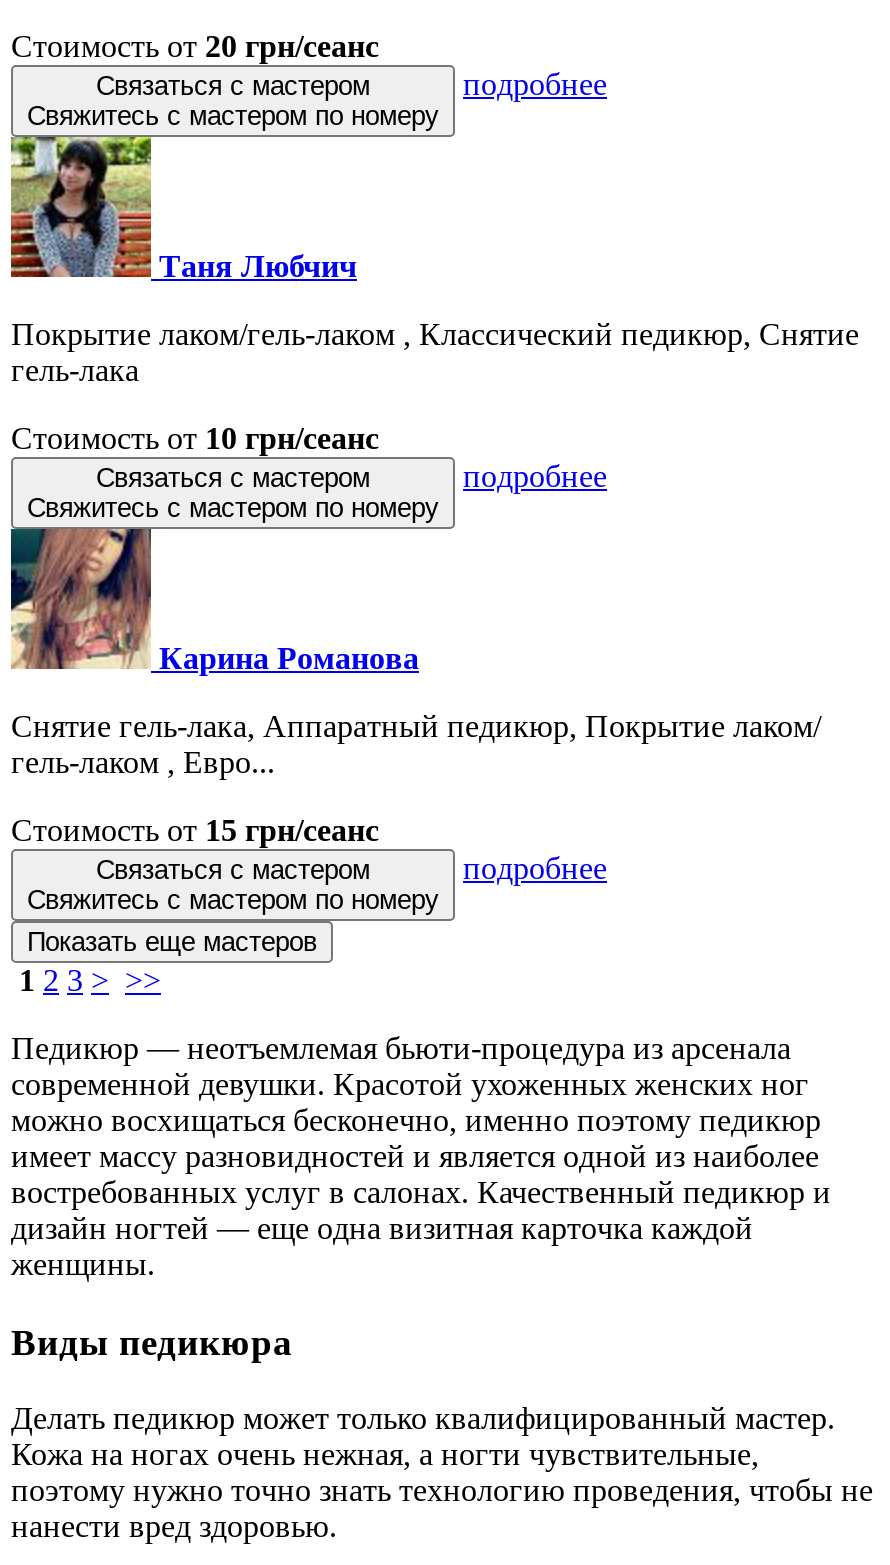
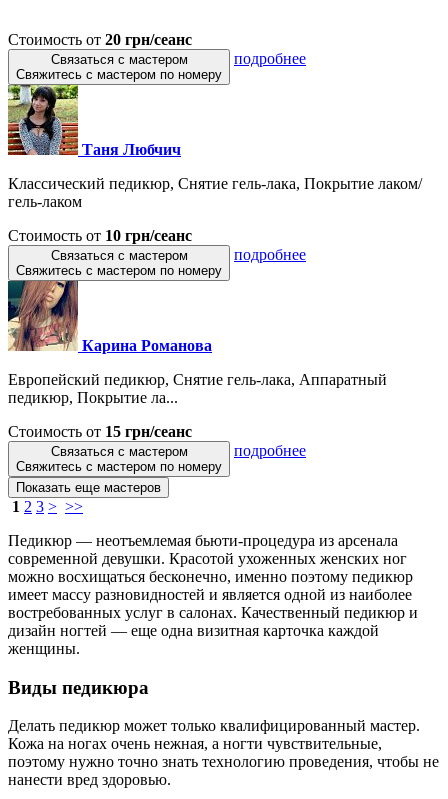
[11,317,859,387] Покрытие лаком/гель-лаком , Классический педикюр, Снятие | гель-лака -> [8,175,422,210] Классический педикюр, Снятие гель-лака, Покрытие лаком/ | гель-лаком
[11,709,821,779] Снятие гель-лака, Аппаратный педикюр, Покрытие лаком/ | гель-лаком , Евро... -> [8,371,387,406] Европейский педикюр, Снятие гель-лака, Аппаратный | педикюр, Покрытие ла...

